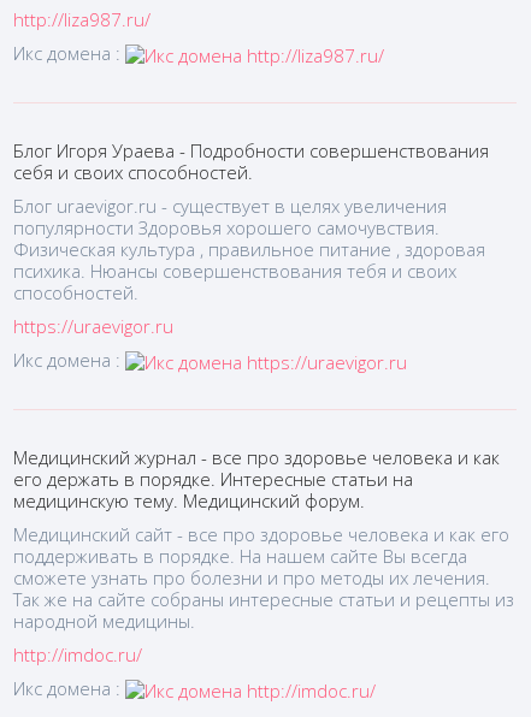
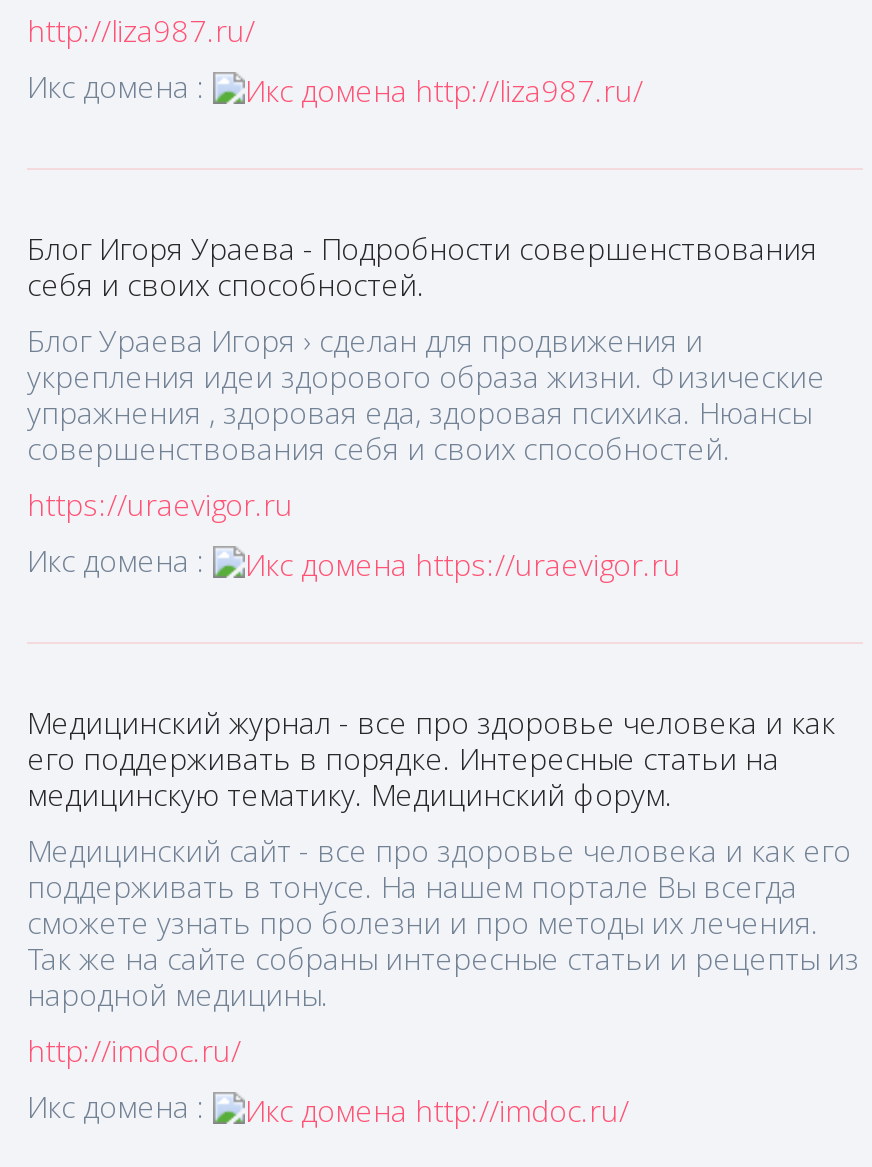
[13,194,485,304] Блог uraevigor.ru - существует в целях увеличения | популярности Здоровья хорошего самочувствия. | Физическая культура , правильное питание , здоровая | психика. Нюансы совершенствования тебя и своих | способностей. -> [27,320,825,468] Блог Ураева Игоря › сделан для продвижения и | укрепления идеи здорового образа жизни. Физические | упражнения , здоровая еда, здоровая психика. Нюансы | совершенствования себя и своих способностей.
[13,467,413,491] его держать в порядке. Интересные статьи на -> [27,738,779,778] его поддерживать в порядке. Интересные статьи на
[13,488,365,512] медицинскую тему. Медицинский форум. -> [27,774,673,814] медицинскую тематику. Медицинский форум.
[13,544,467,568] поддерживать в порядке. На нашем сайте Вы всегда -> [27,866,797,906] поддерживать в тонусе. На нашем портале Вы всегда

